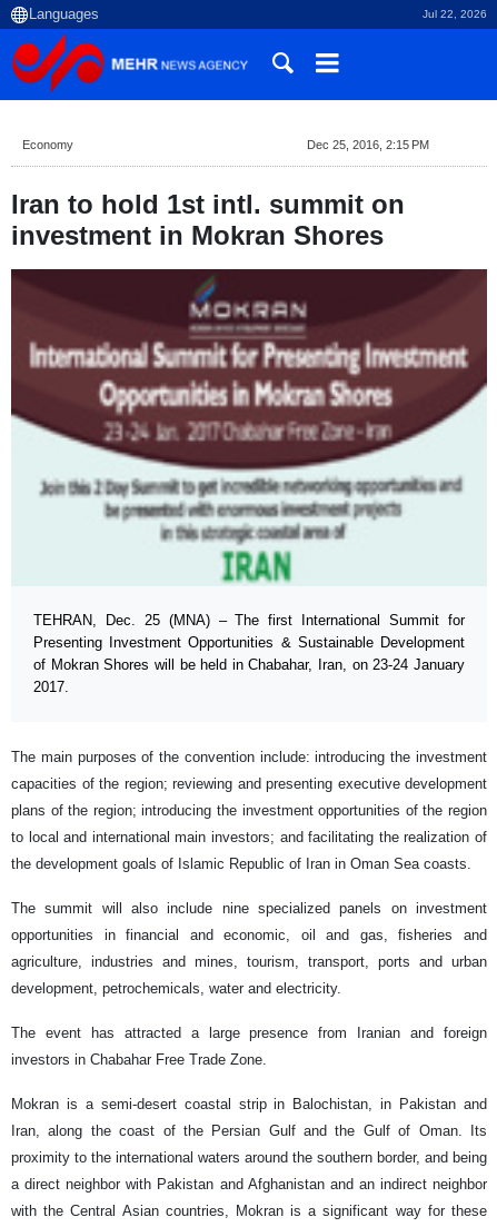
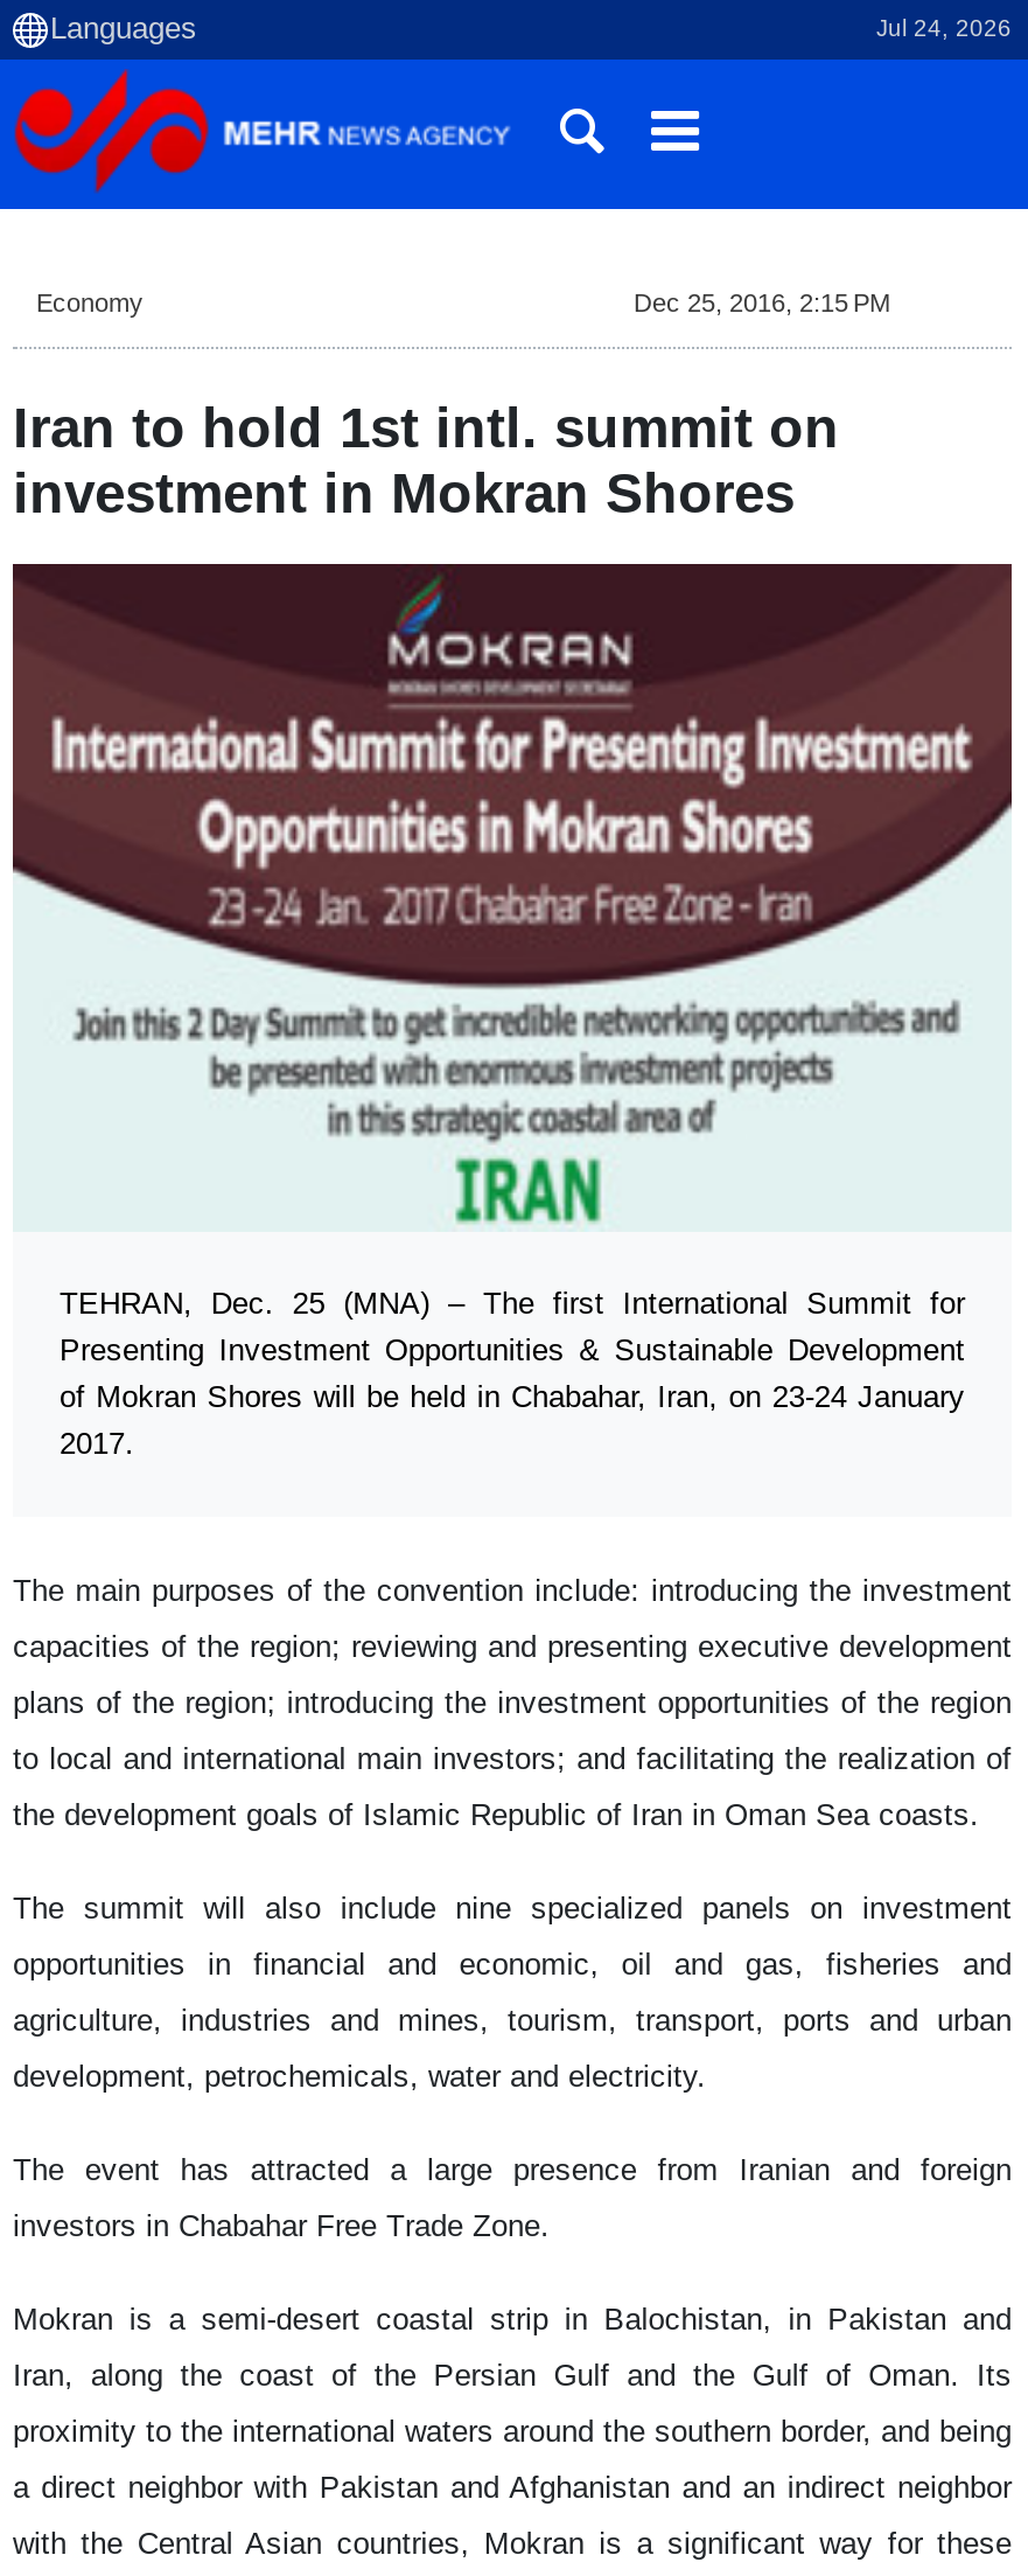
[423,8,487,20] Jul 22, 2026 -> [876,15,1012,41] Jul 24, 2026

